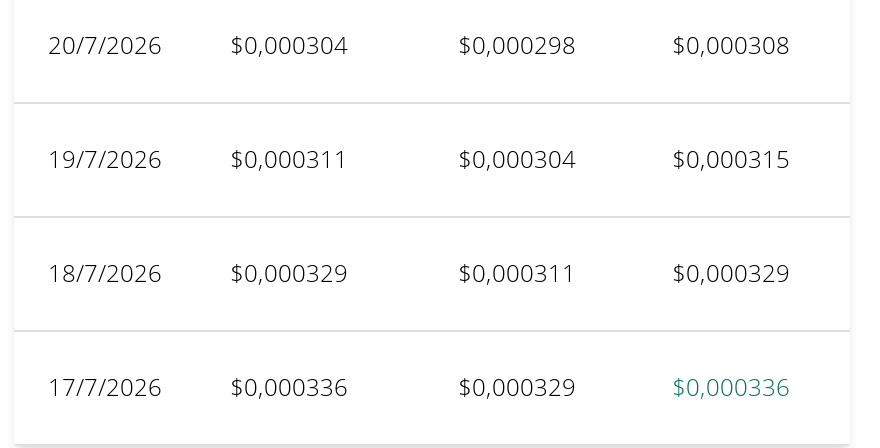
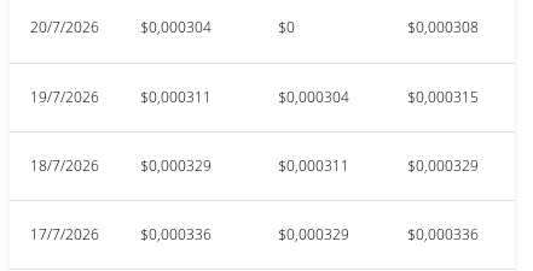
[458,28,576,62] $0,000298 -> [278,17,295,37] $0

